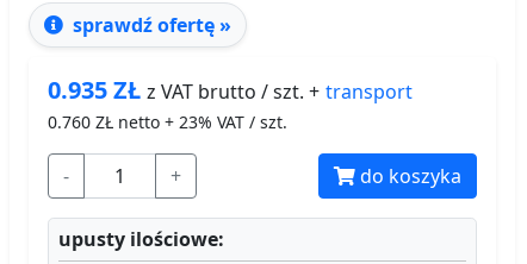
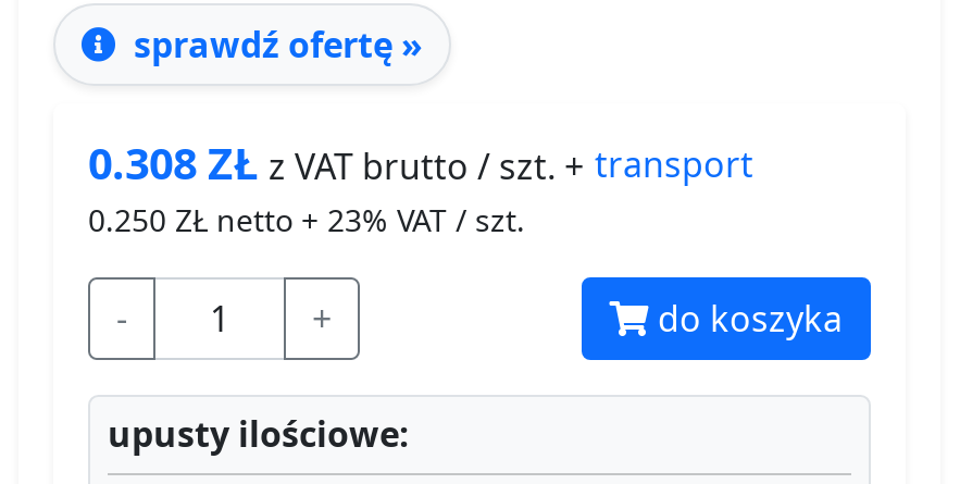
[48,74,413,106] 0.935 ZŁ z VAT brutto / szt. + transport -> [88,134,753,192] 0.308 ZŁ z VAT brutto / szt. + transport
[48,111,287,133] 0.760 ZŁ netto + 23% VAT / szt. -> [88,200,525,242] 0.250 ZŁ netto + 23% VAT / szt.

